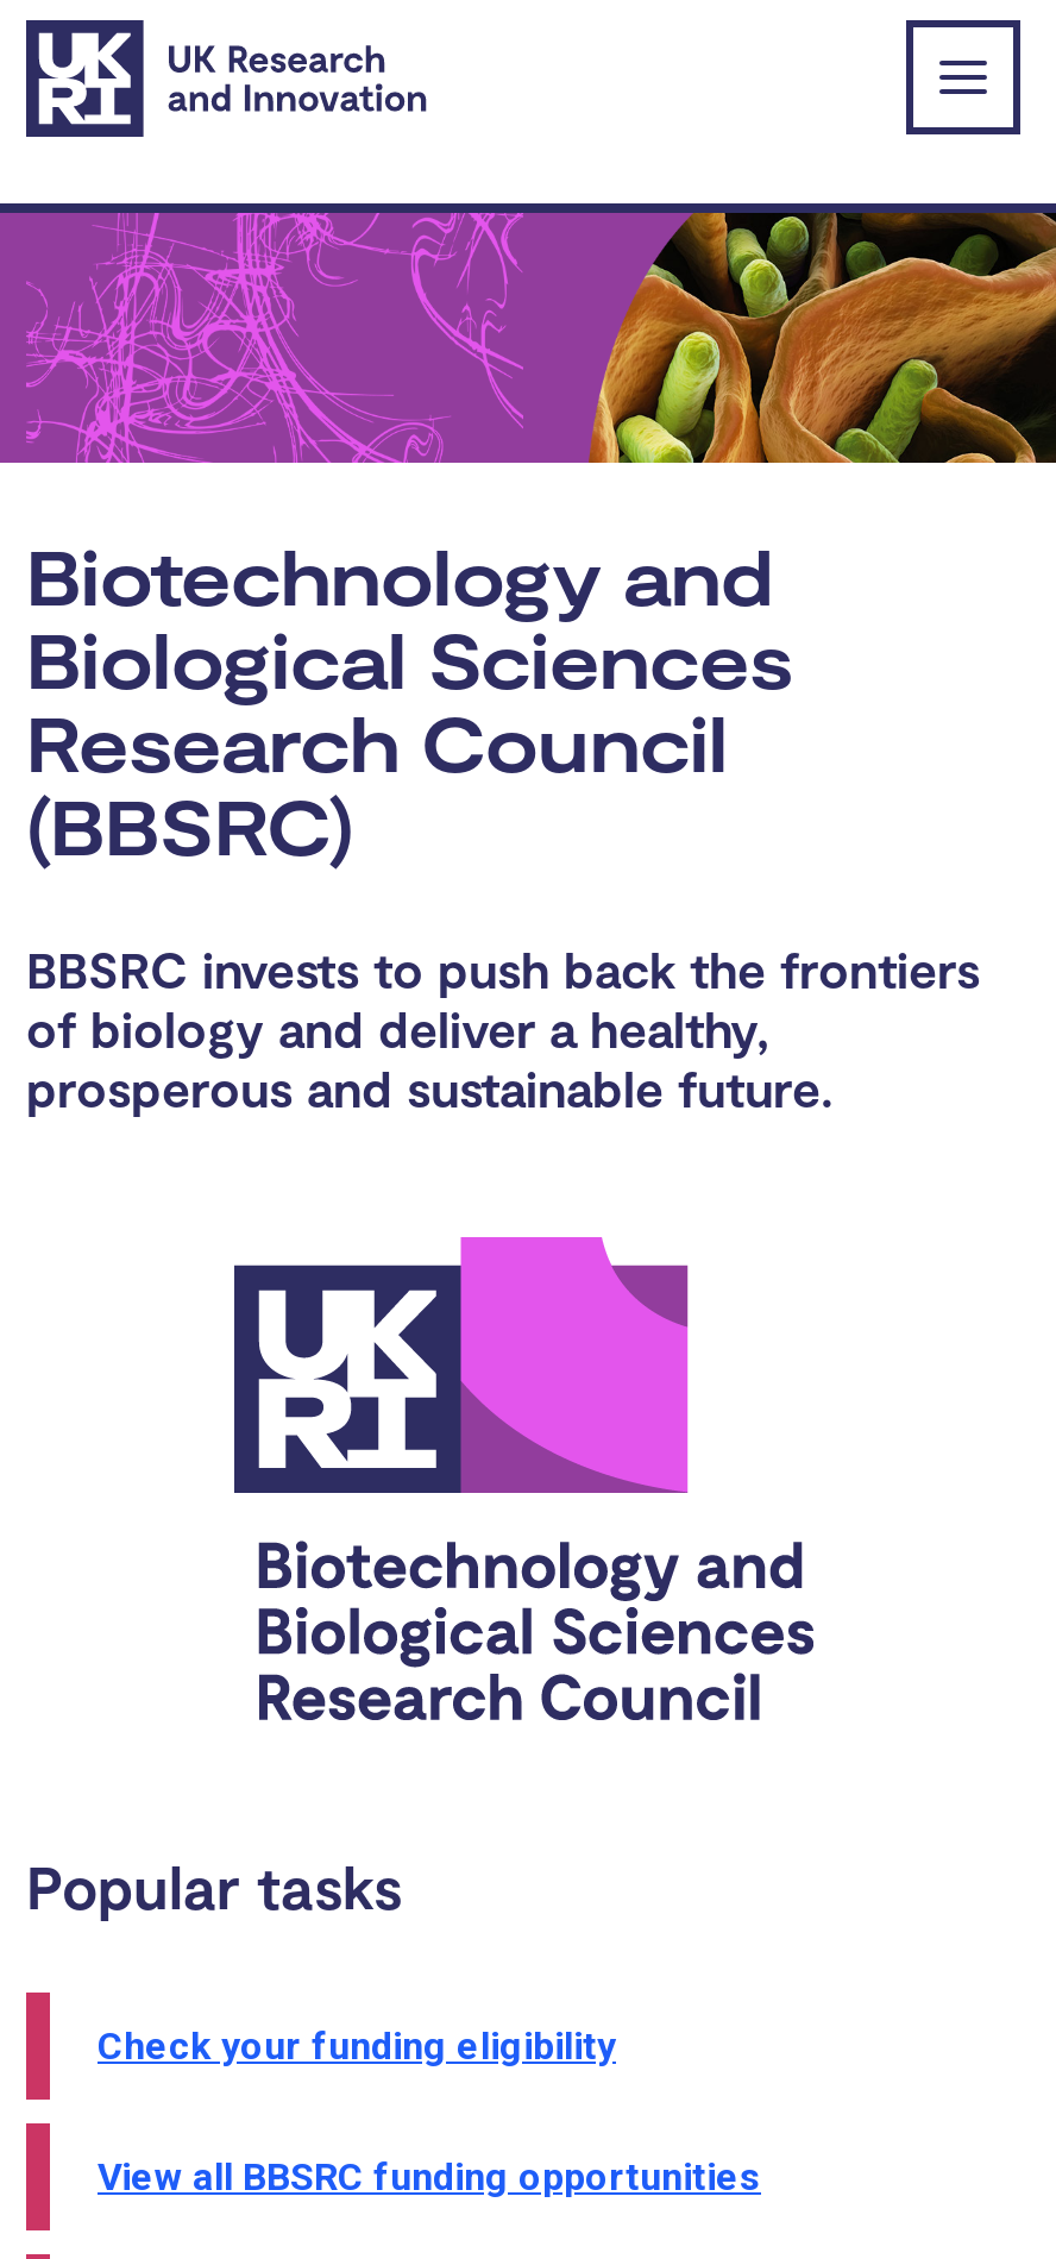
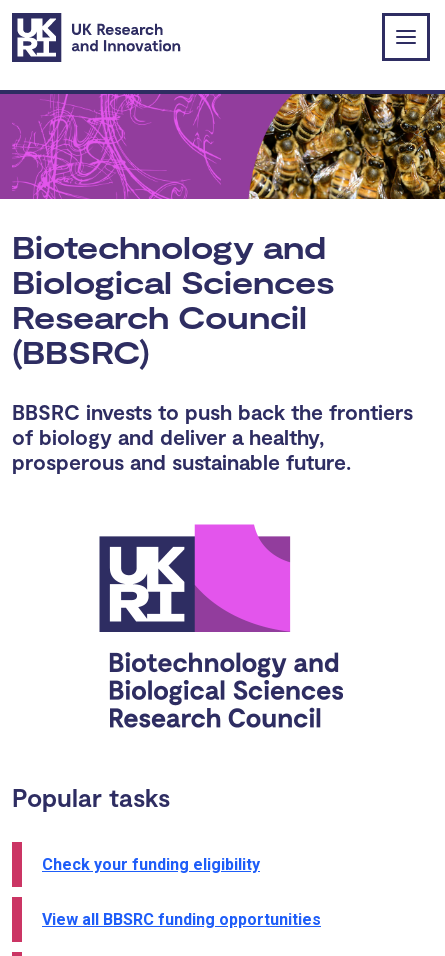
[587,211,1049,465] [image] -> [248,93,442,200] [image]

